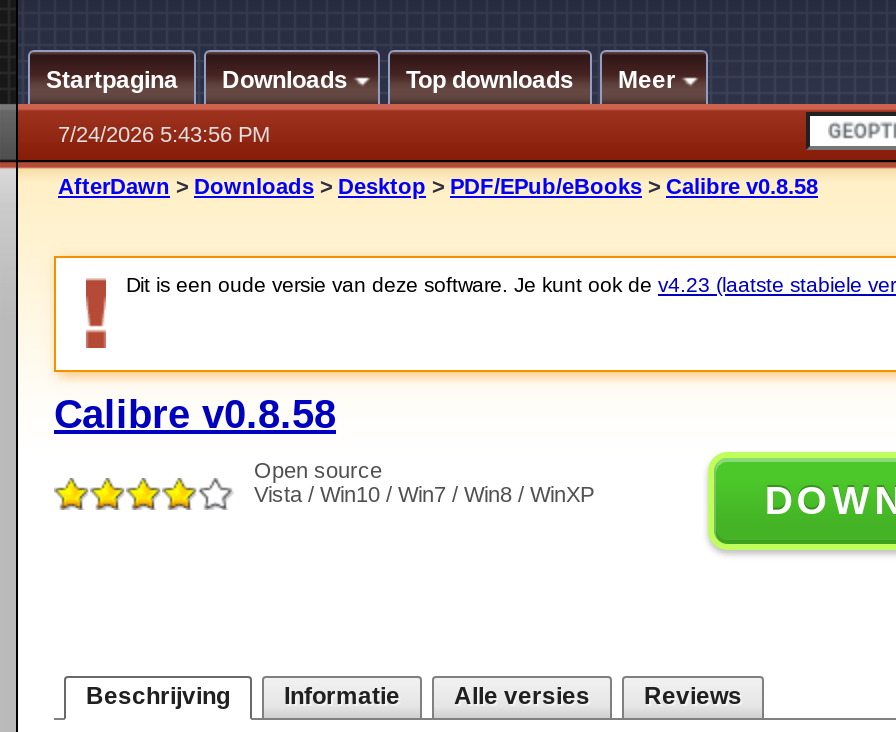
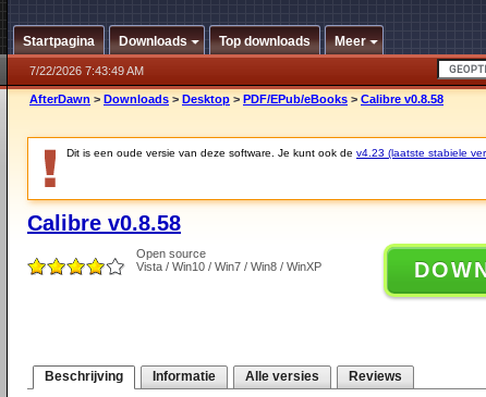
[58,122,270,146] 7/24/2026 5:43:56 PM -> [29,64,144,77] 7/22/2026 7:43:49 AM

